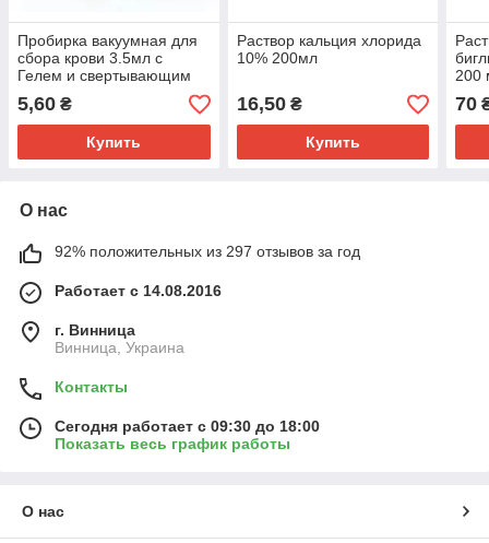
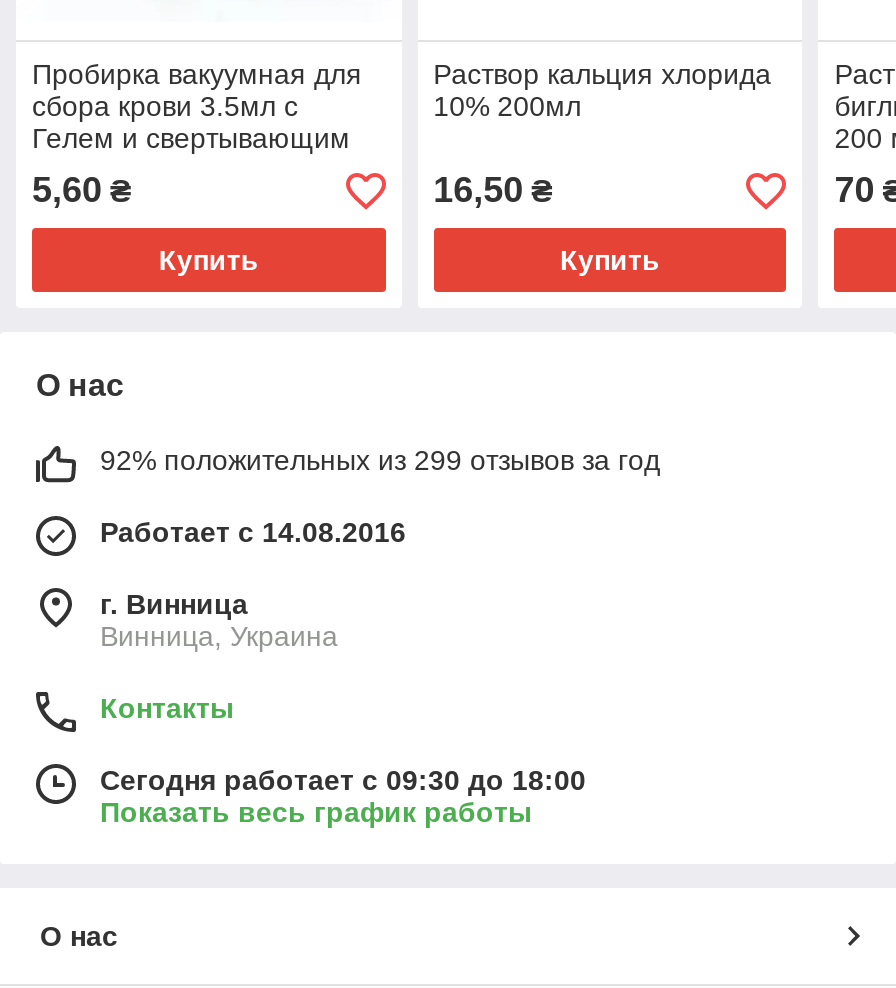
[55,243,360,260] 92% положительных из 297 отзывов за год -> [100,444,660,476] 92% положительных из 299 отзывов за год

